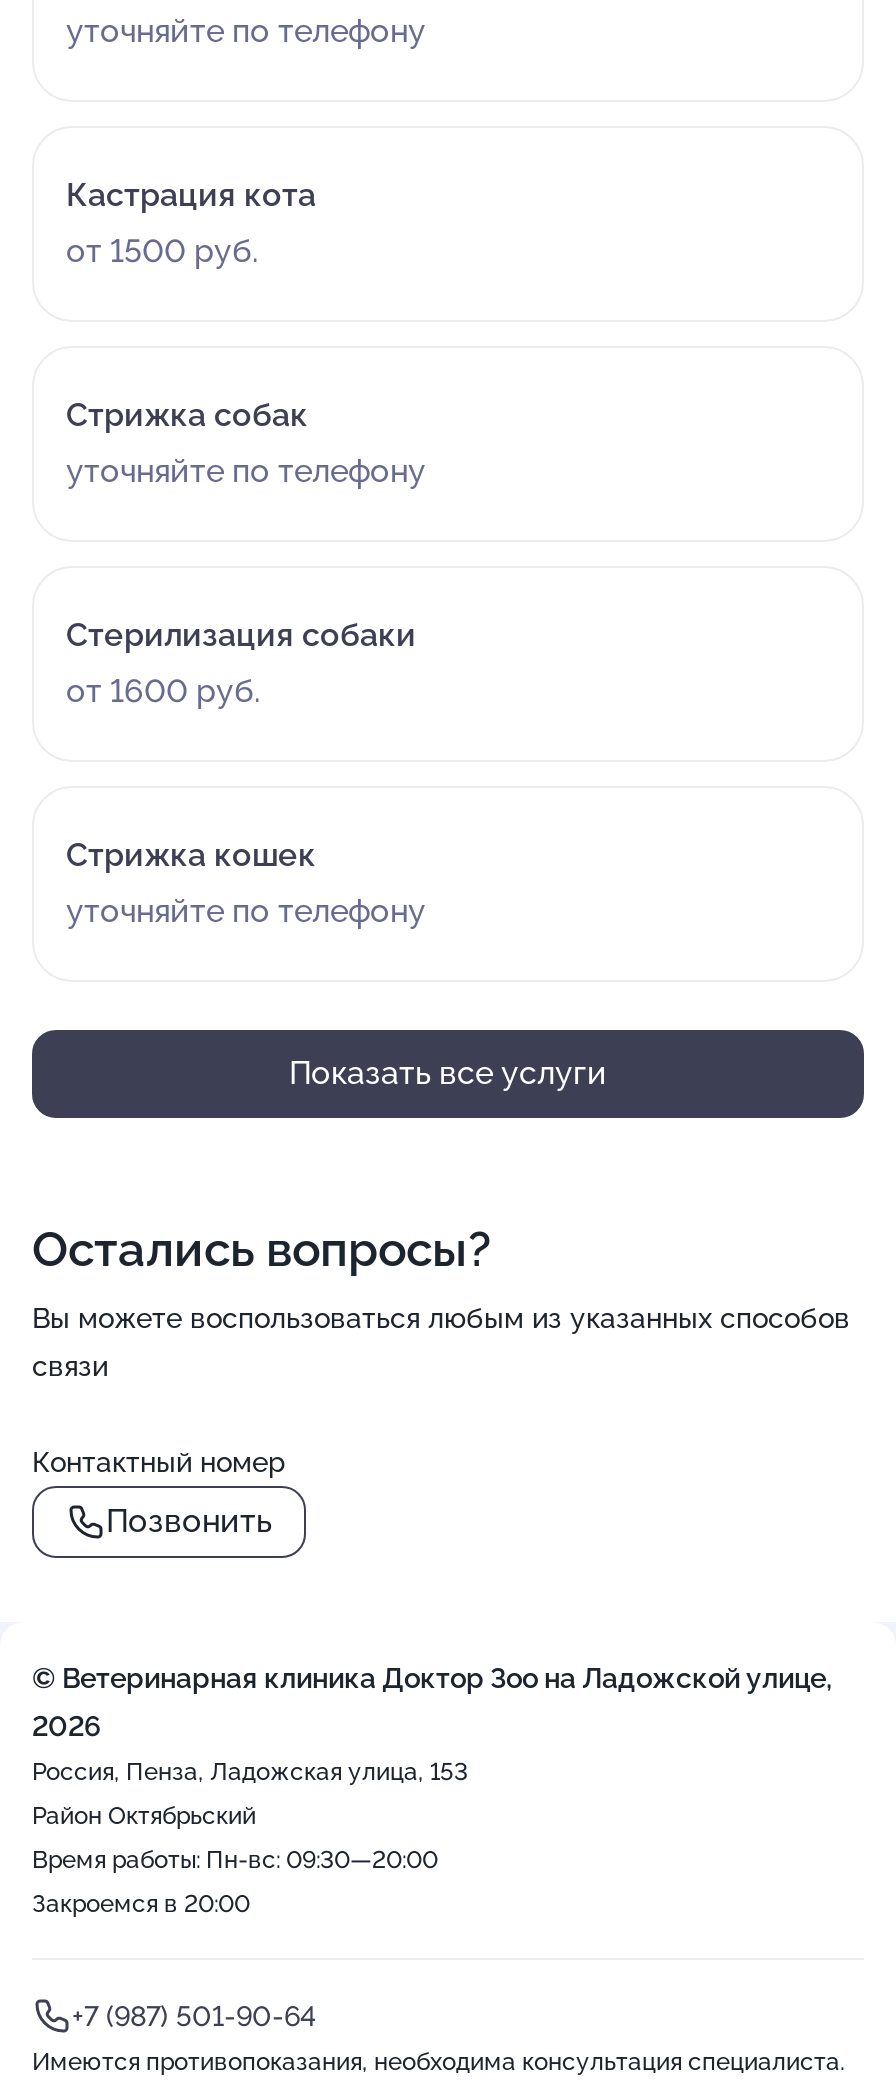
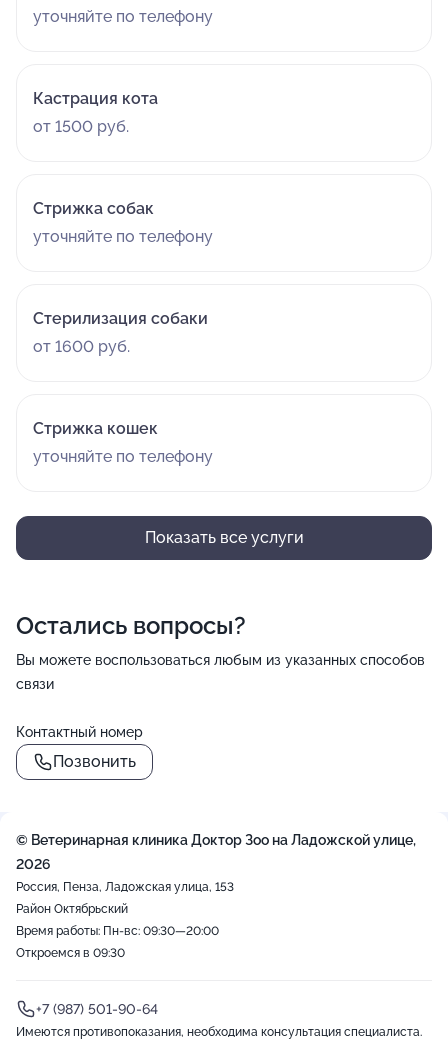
[32,1890,250,1918] Закроемся в 20:00 -> [16,946,125,960] Откроемся в 09:30

